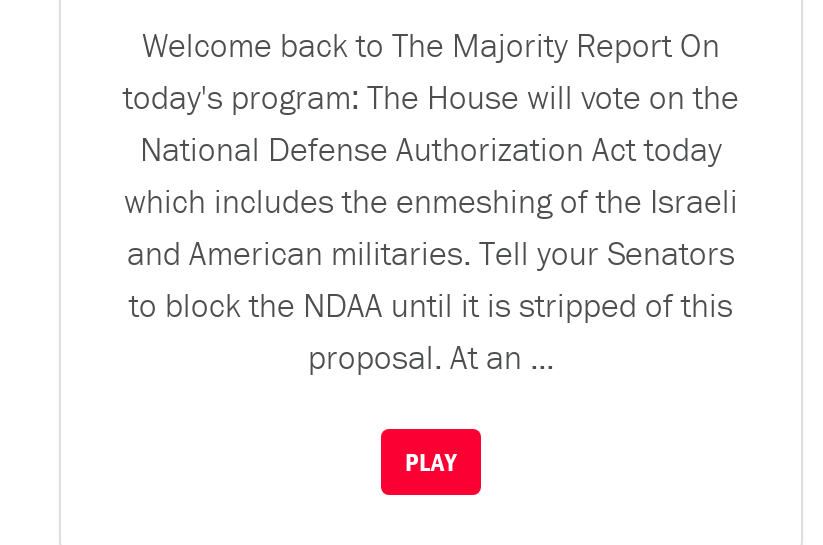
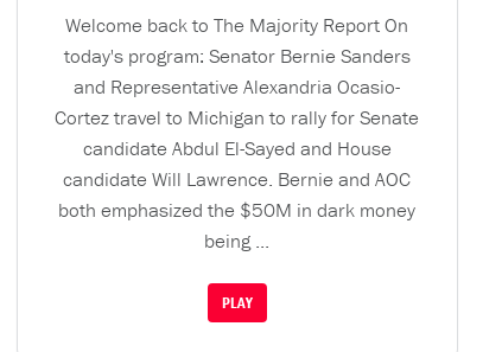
[123,75,739,379] today's program: The House will vote on the | National Defense Authorization Act today | which includes the enmeshing of the Israeli | and American militaries. Tell your Senators | to block the NDAA until it is stripped of this | proposal. At an ... -> [55,43,420,254] today's program: Senator Bernie Sanders | and Representative Alexandria Ocasio- | Cortez travel to Michigan to rally for Senate | candidate Abdul El-Sayed and House | candidate Will Lawrence. Bernie and AOC | both emphasized the $50M in dark money | being ...

